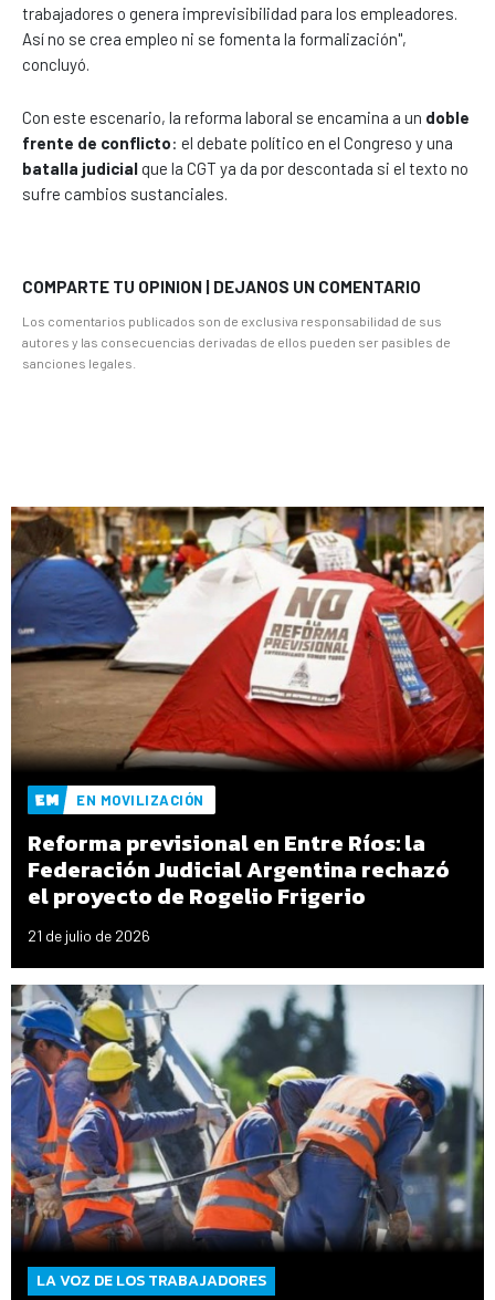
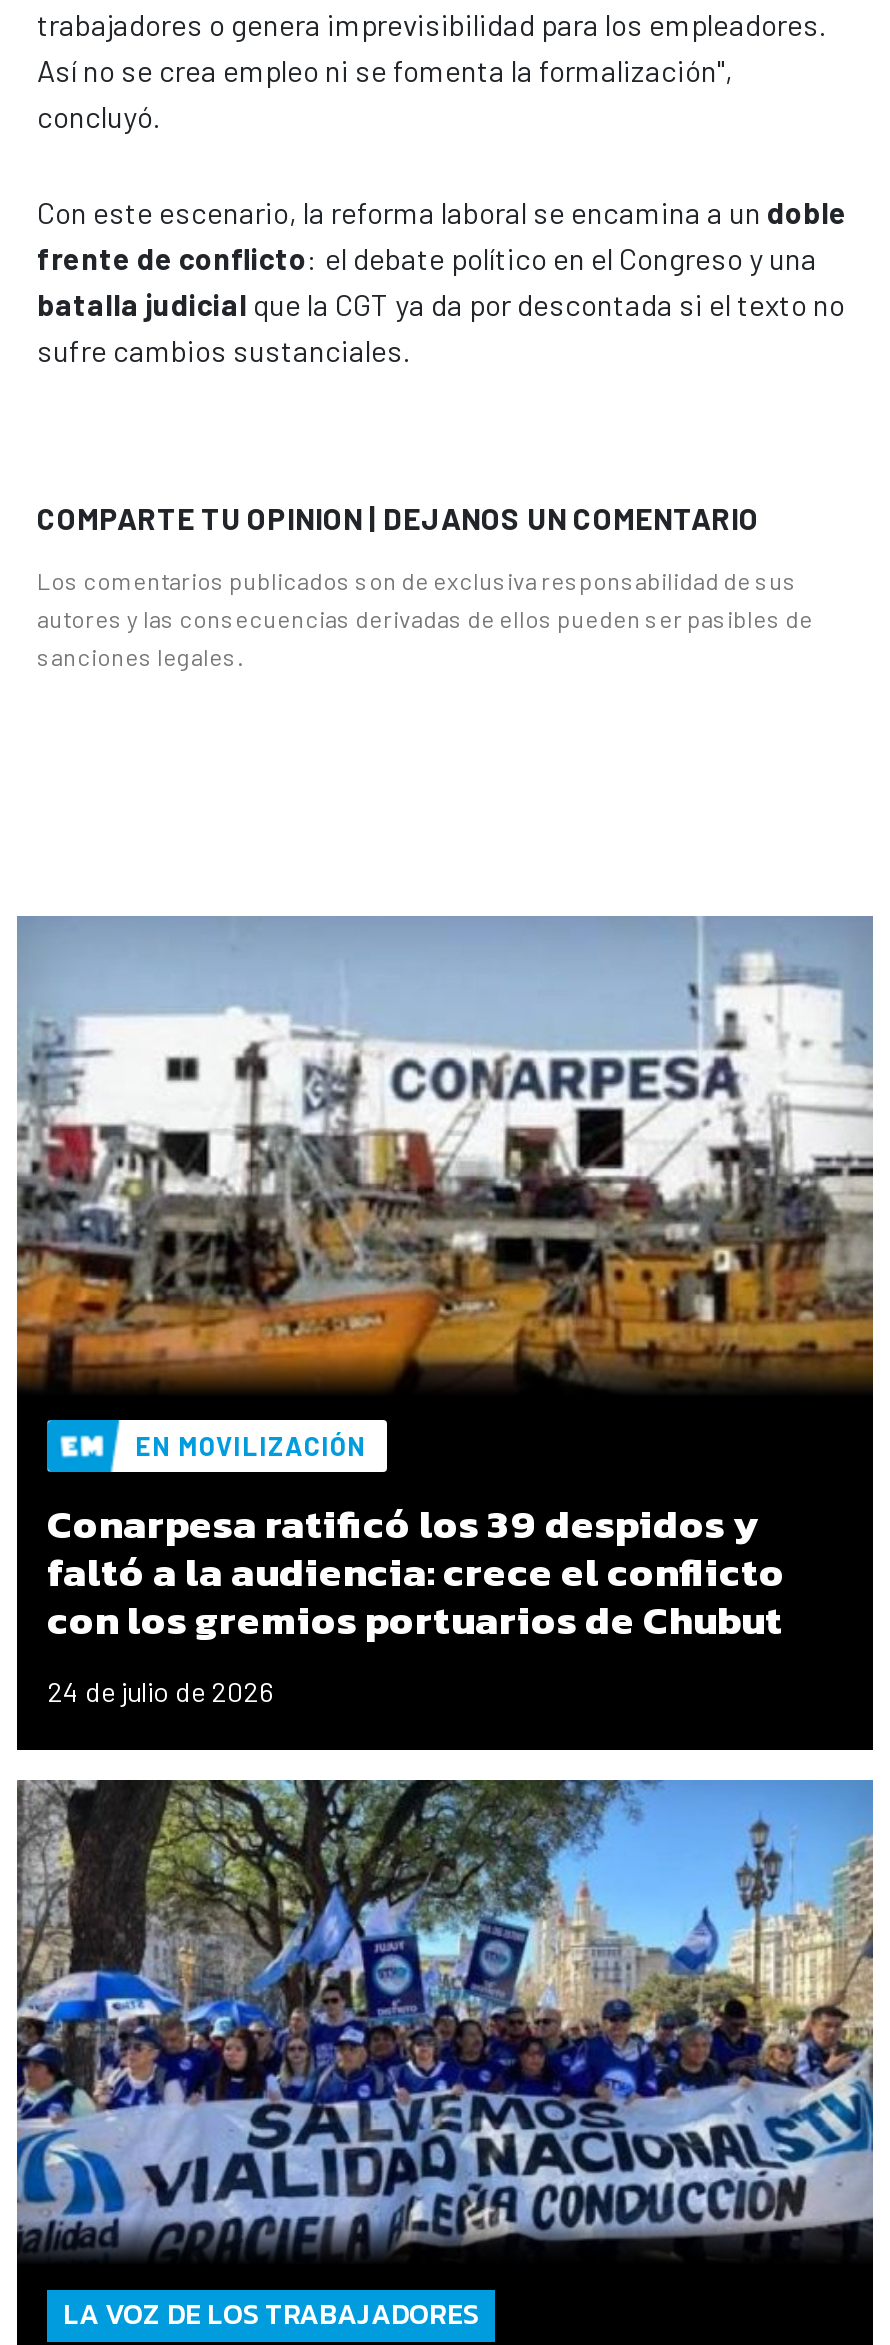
[10,506,485,768] [image] -> [15,914,875,1388] [image]
[28,827,450,945] Reforma previsional en Entre Ríos: la | Federación Judicial Argentina rechazó | el proyecto de Rogelio Frigerio | 21 de julio de 2026 -> [47,1495,785,1709] Conarpesa ratificó los 39 despidos y | faltó a la audiencia: crece el conflicto | con los gremios portuarios de Chubut | 24 de julio de 2026
[10,984,485,1249] [image] -> [15,1778,875,2256] [image]

